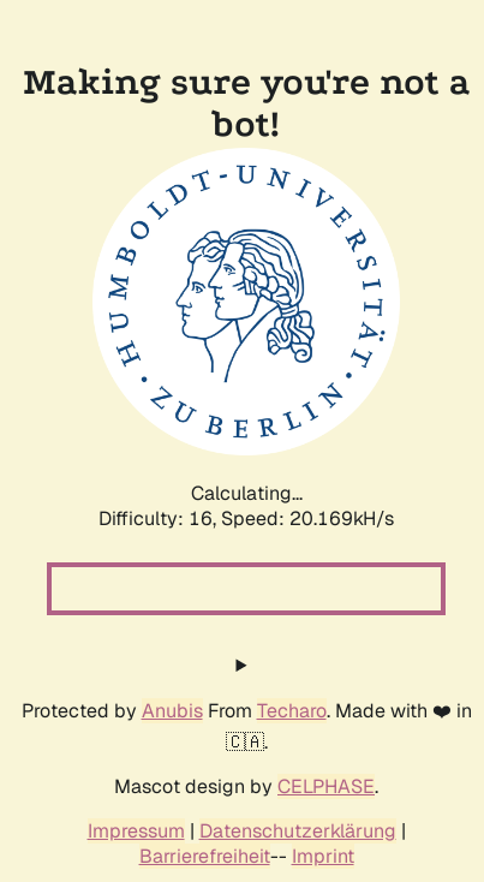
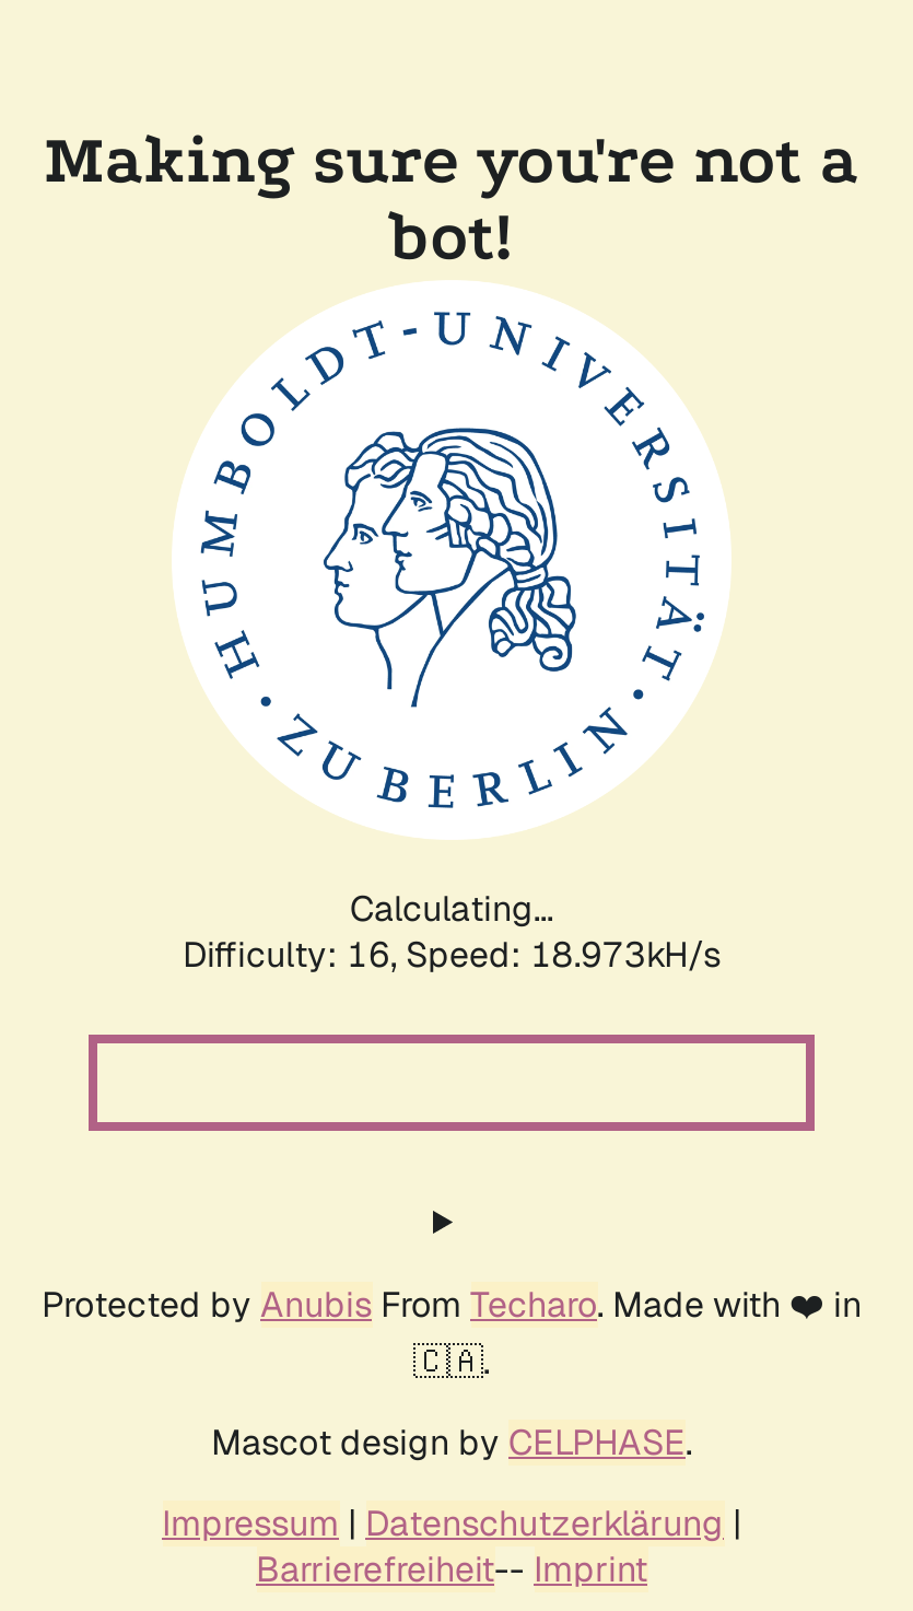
[98,506,394,531] Difficulty: 16, Speed: 20.169kH/s -> [183,932,721,978] Difficulty: 16, Speed: 18.973kH/s

